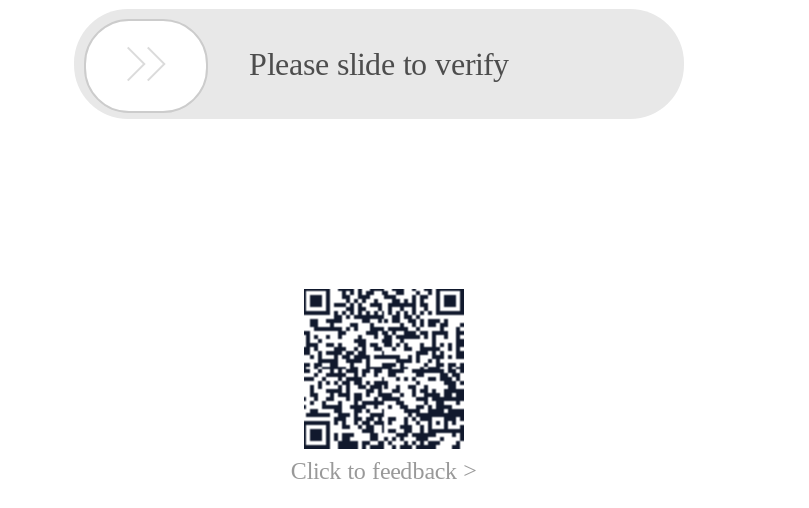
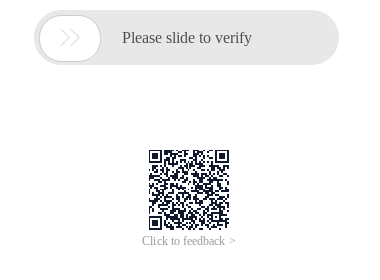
[302,287,466,451] [image] -> [148,150,230,231] [image]

